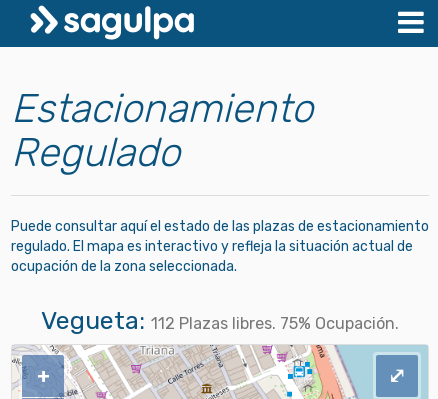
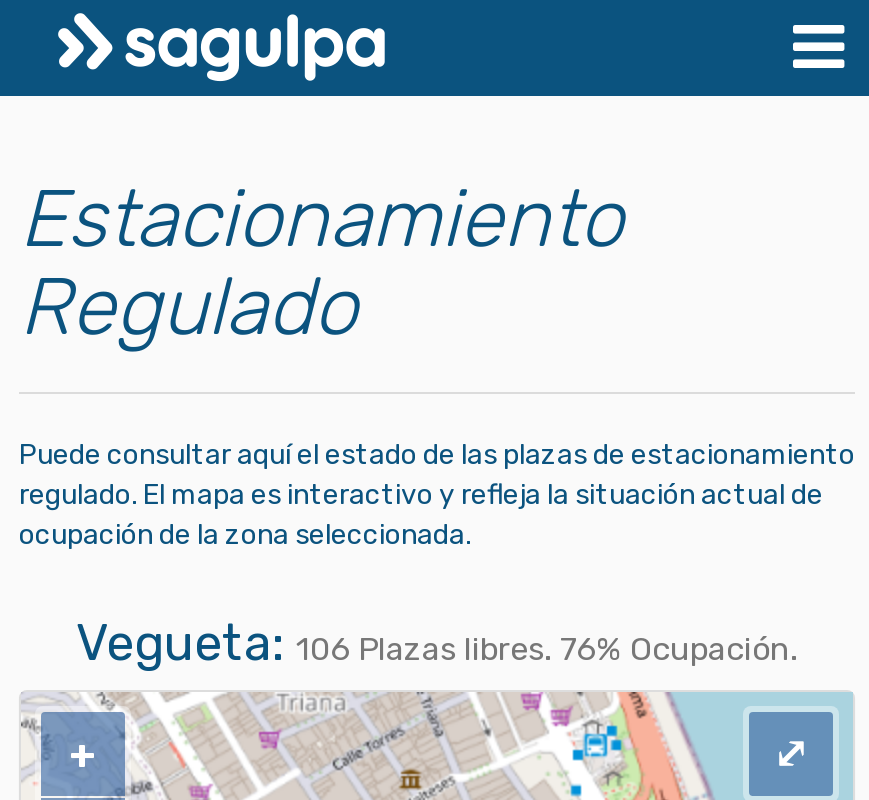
[41,306,399,335] Vegueta: 112 Plazas libres. 75% Ocupación. -> [76,614,798,672] Vegueta: 106 Plazas libres. 76% Ocupación.

